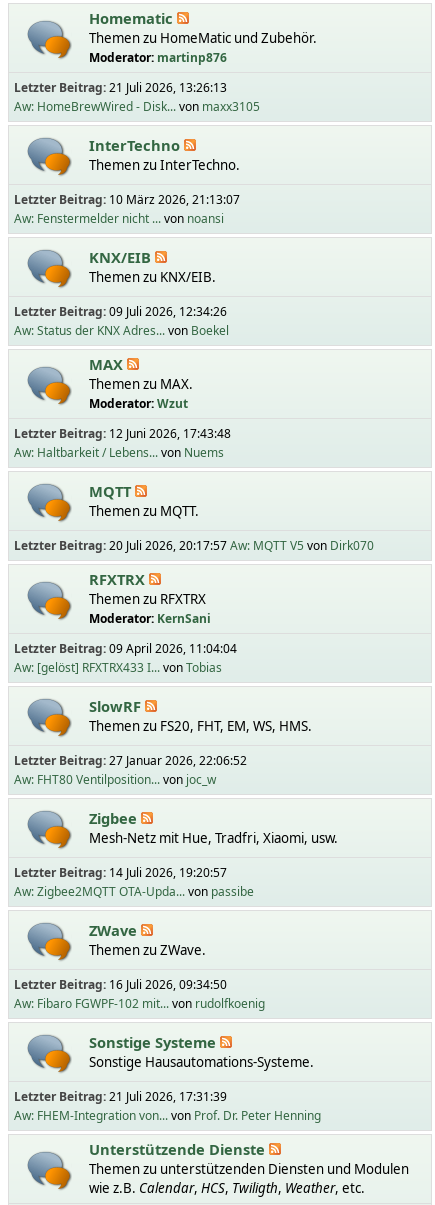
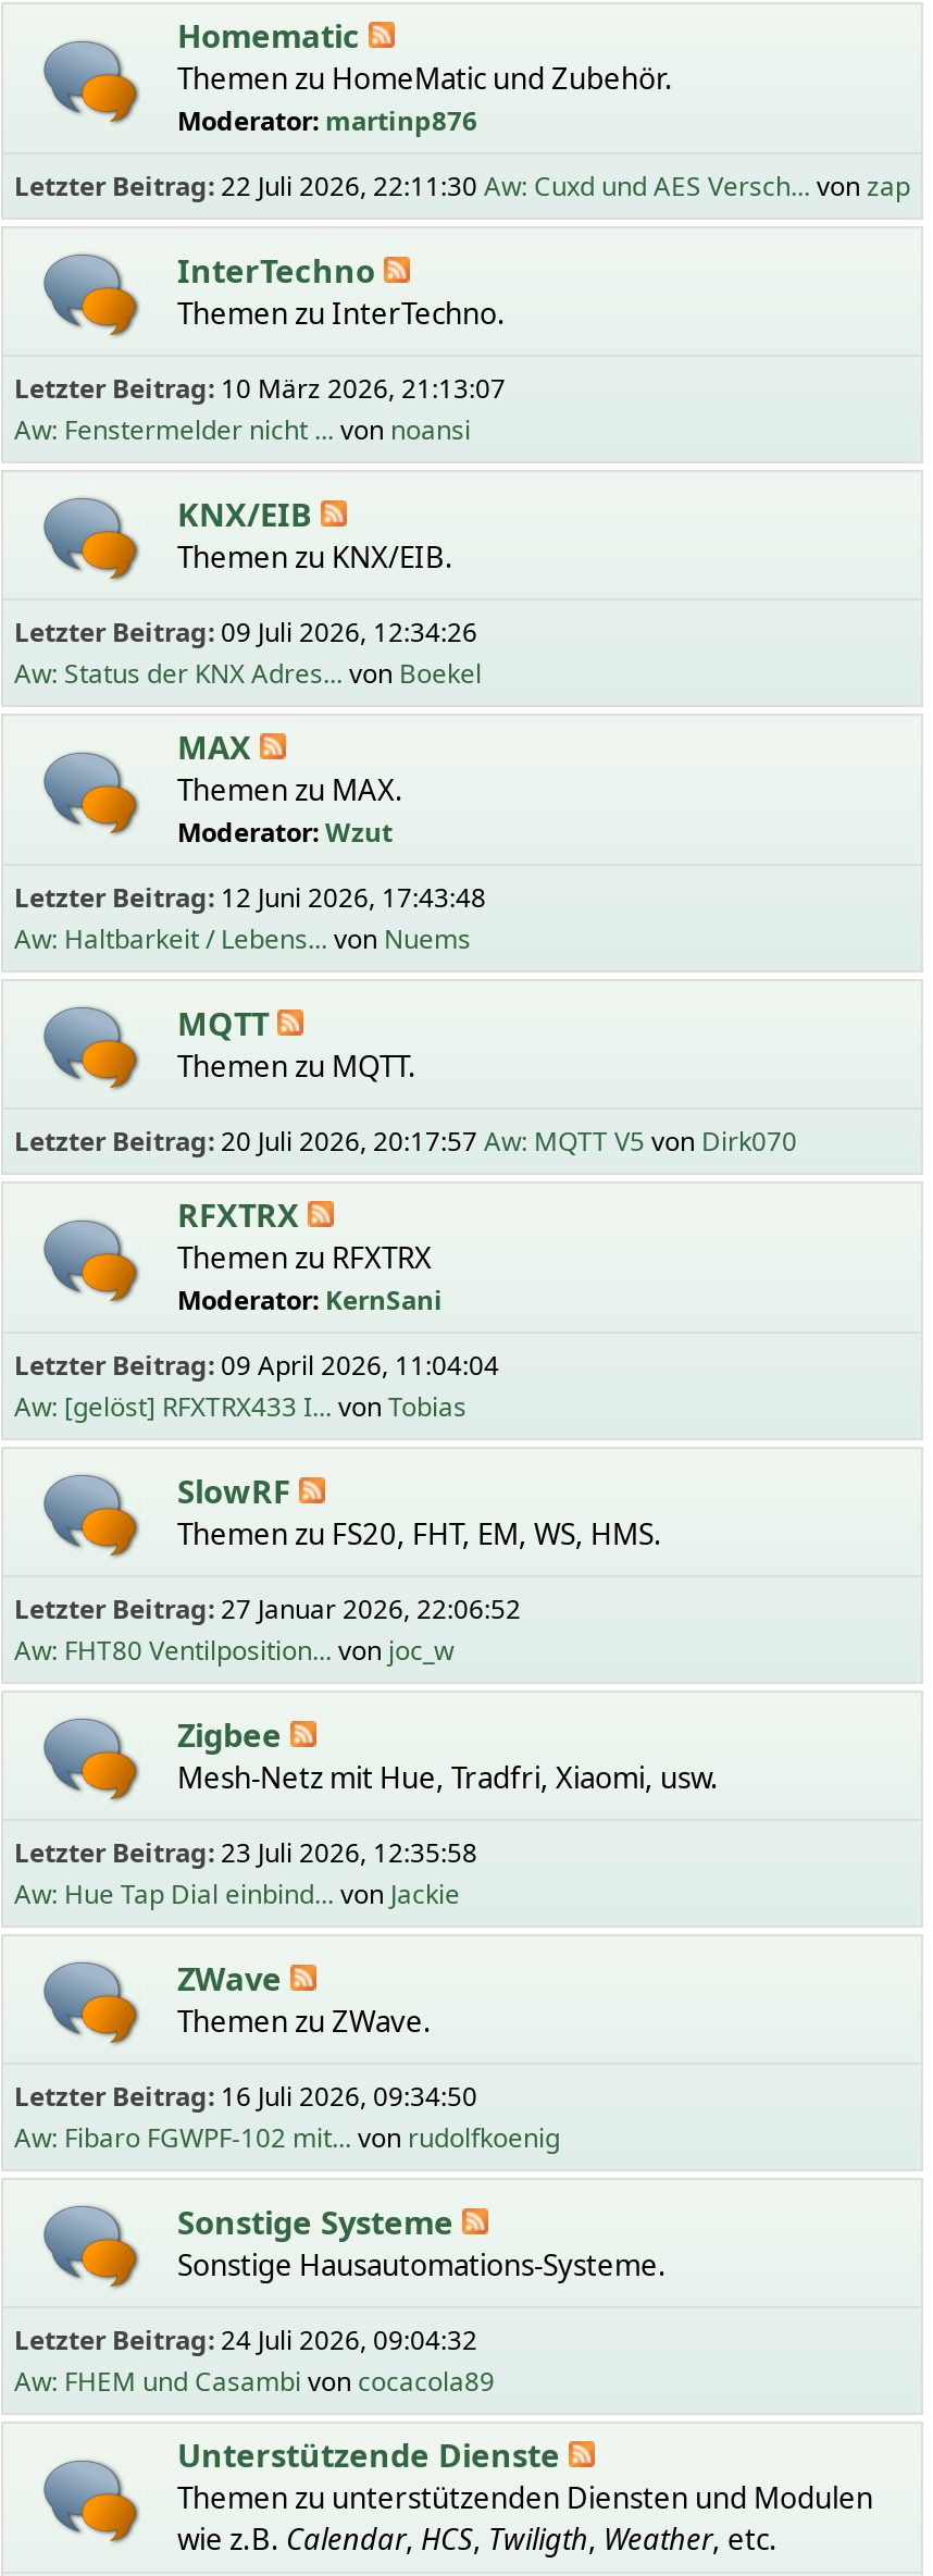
[14,79,260,115] Letzter Beitrag: 21 Juli 2026, 13:26:13 | Aw: HomeBrewWired - Disk... von maxx3105 -> [14,168,910,205] Letzter Beitrag: 22 Juli 2026, 22:11:30 Aw: Cuxd und AES Versch... von zap
[14,864,254,900] Letzter Beitrag: 14 Juli 2026, 19:20:57 | Aw: Zigbee2MQTT OTA-Upda... von passibe -> [14,1834,477,1912] Letzter Beitrag: 23 Juli 2026, 12:35:58 | Aw: Hue Tap Dial einbind... von Jackie
[14,1088,321,1124] Letzter Beitrag: 21 Juli 2026, 17:31:39 | Aw: FHEM-Integration von... von Prof. Dr. Peter Henning -> [14,2321,495,2400] Letzter Beitrag: 24 Juli 2026, 09:04:32 | Aw: FHEM und Casambi von cocacola89

